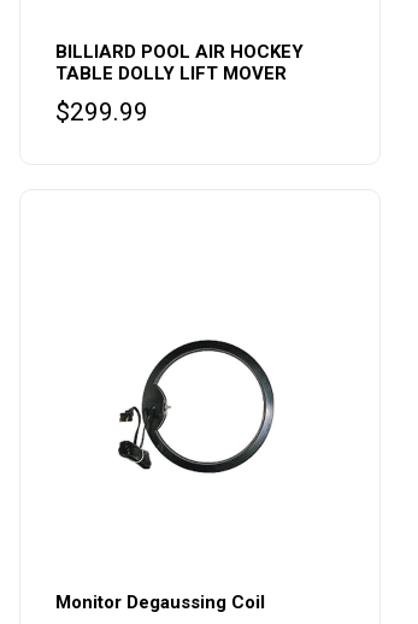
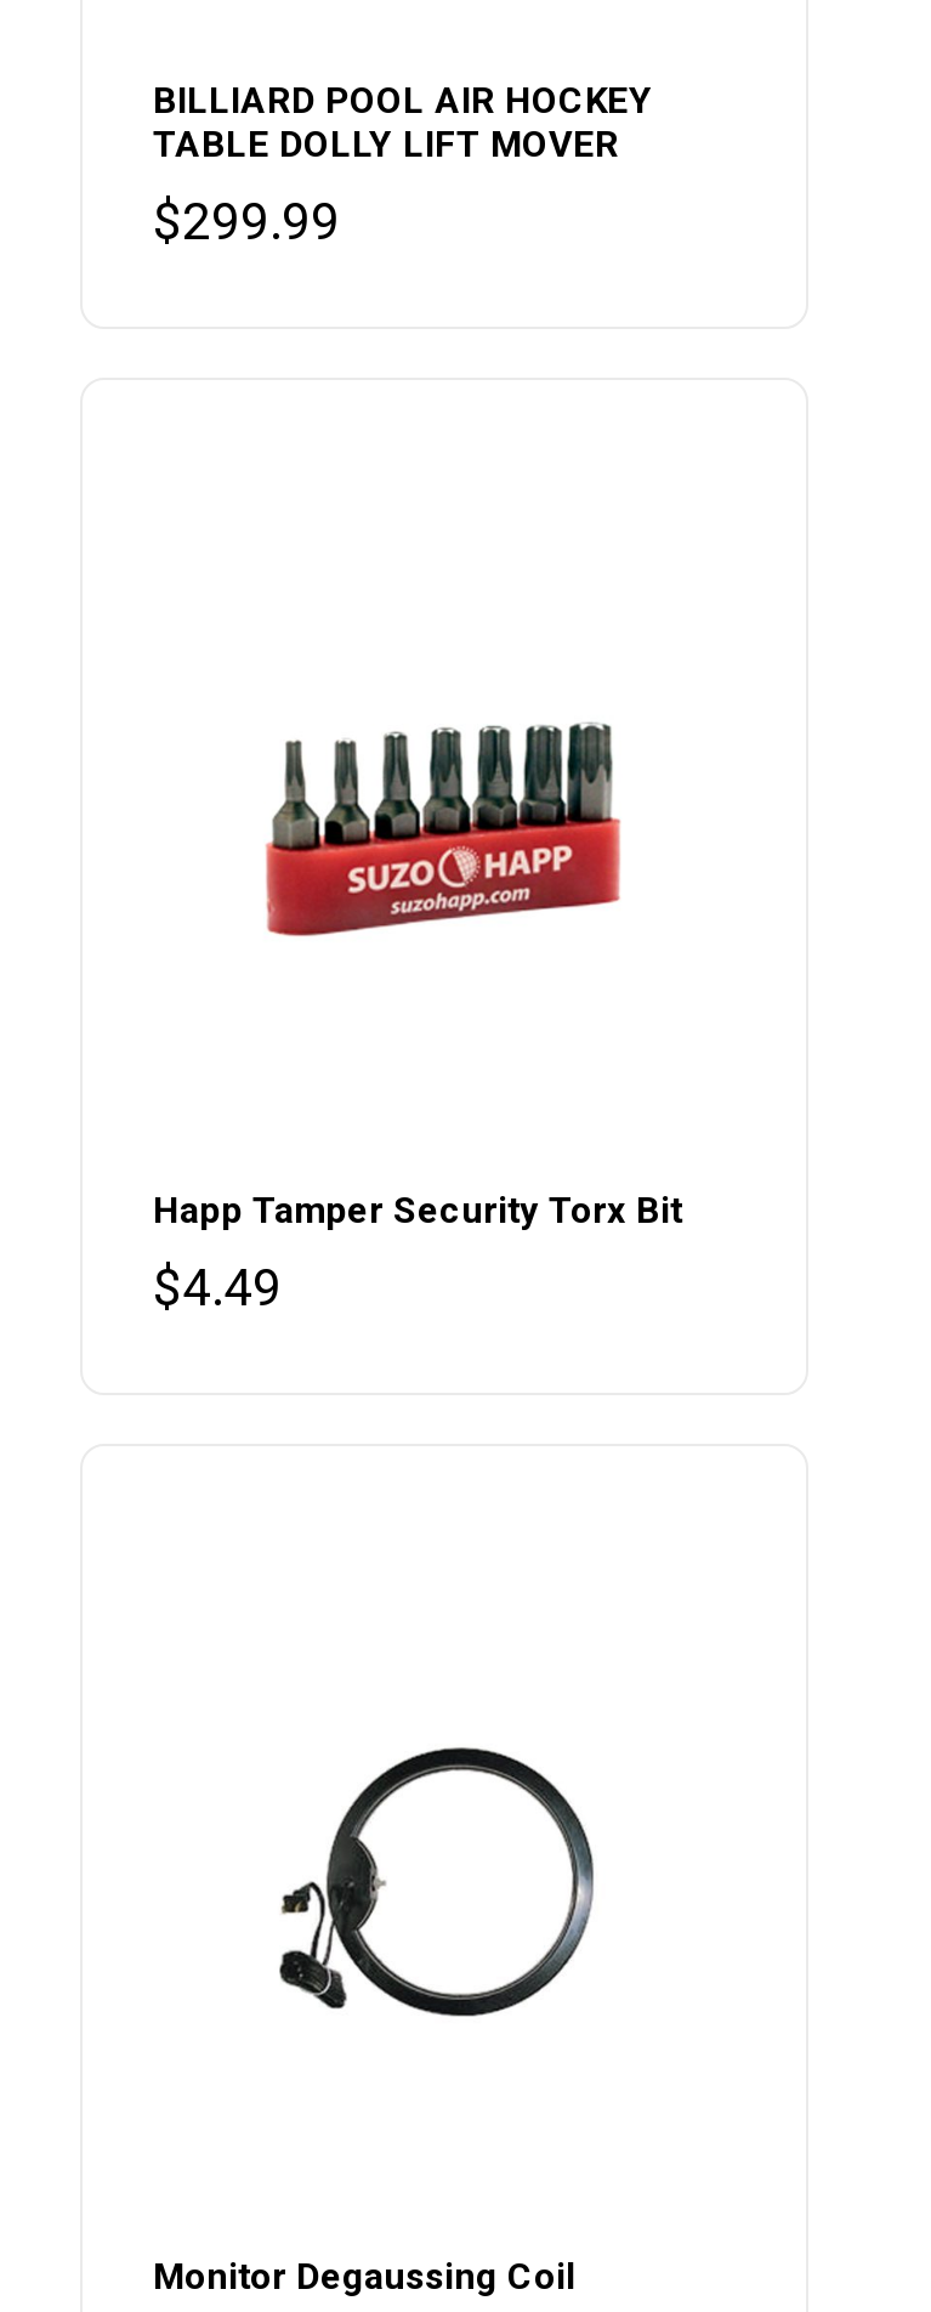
none -> [153,1189,682,1317] Happ Tamper Security Torx Bit | $4.49
none -> [265,722,621,939] [image]

